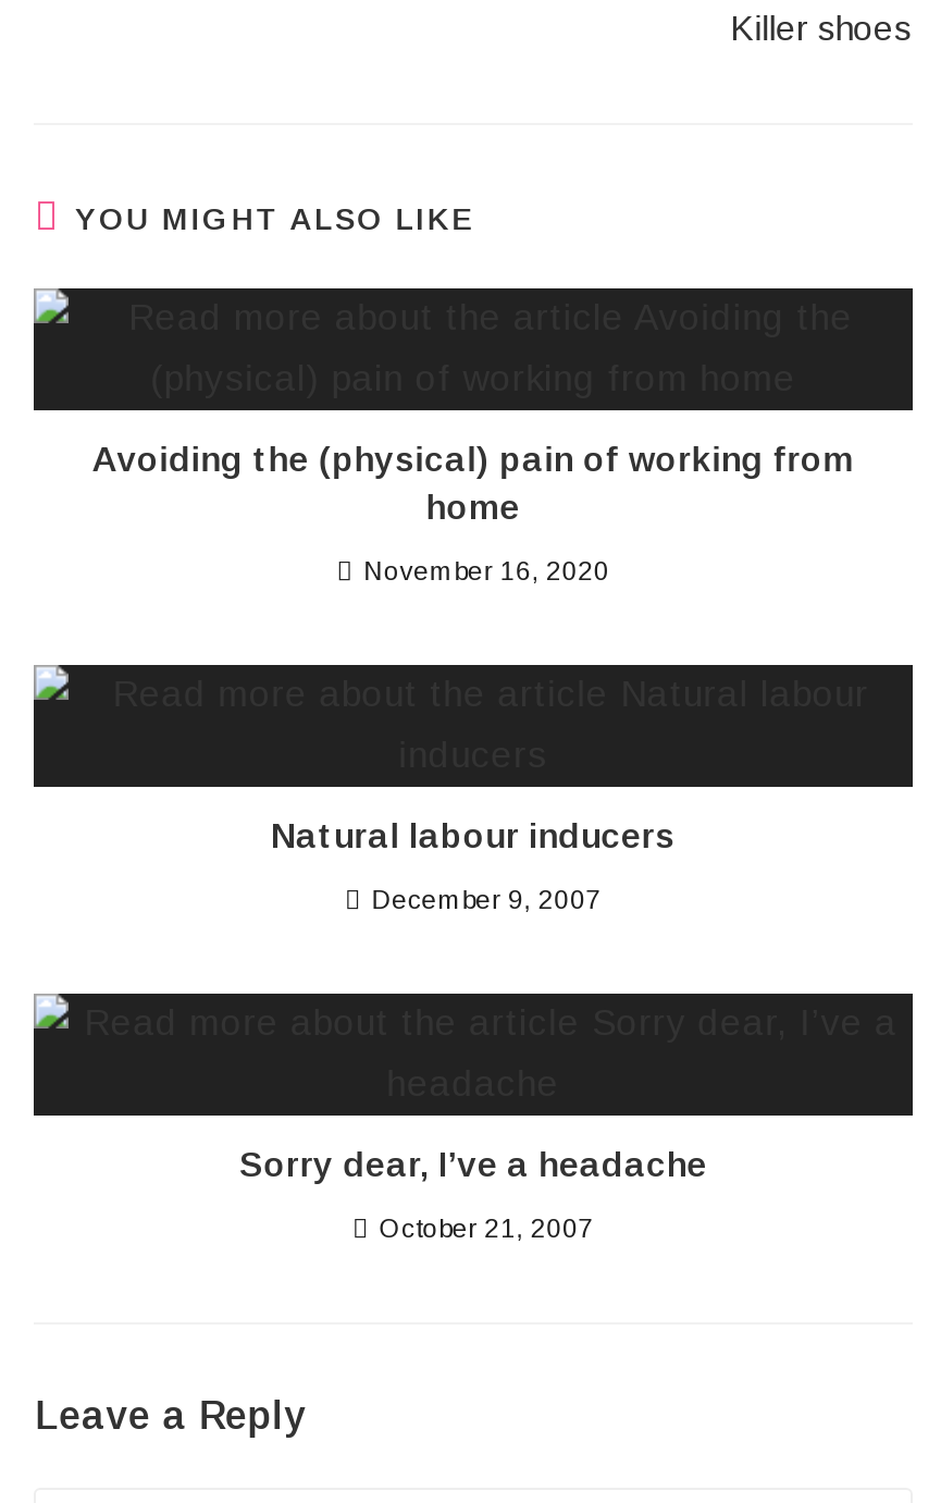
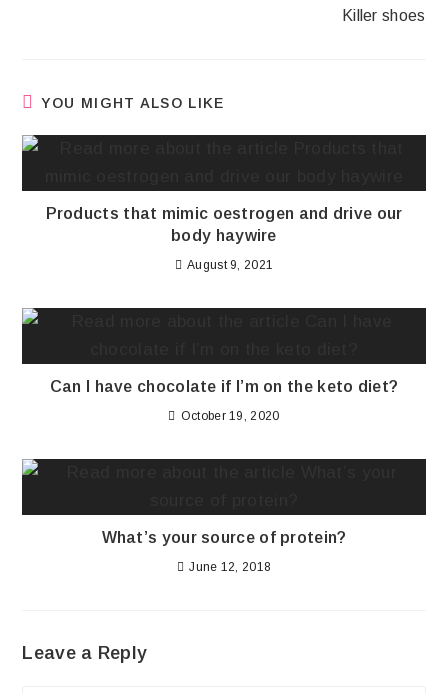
[92,441,854,526] Avoiding the (physical) pain of working from | home -> [45,205,402,244] Products that mimic oestrogen and drive our | body haywire
[364,556,610,587] November 16, 2020 -> [187,258,273,272] August 9, 2021
[271,817,676,854] Natural labour inducers -> [50,378,398,395] Can I have chocolate if I’m on the keto diet?
[371,885,602,915] December 9, 2007 -> [181,409,280,423] October 19, 2020
[239,1146,707,1183] Sorry dear, I’ve a headache -> [101,529,346,546] What’s your source of protein?
[379,1214,594,1244] October 21, 2007 -> [189,560,271,574] June 12, 2018

